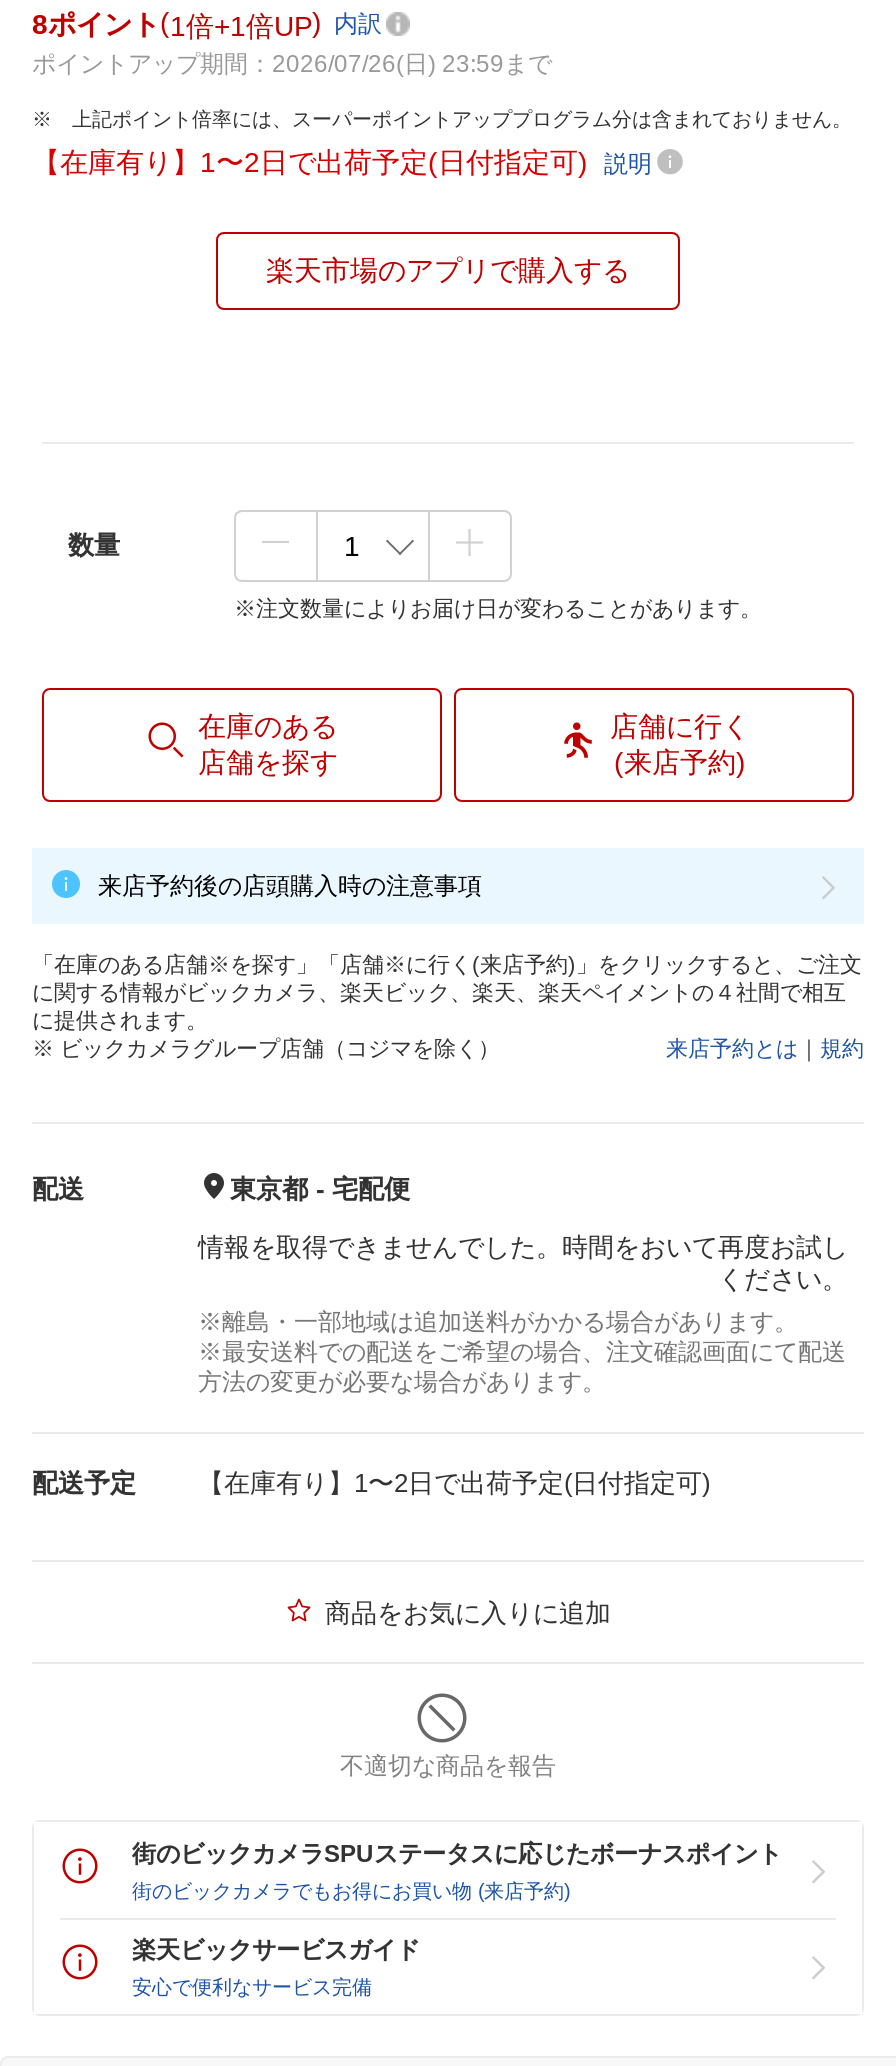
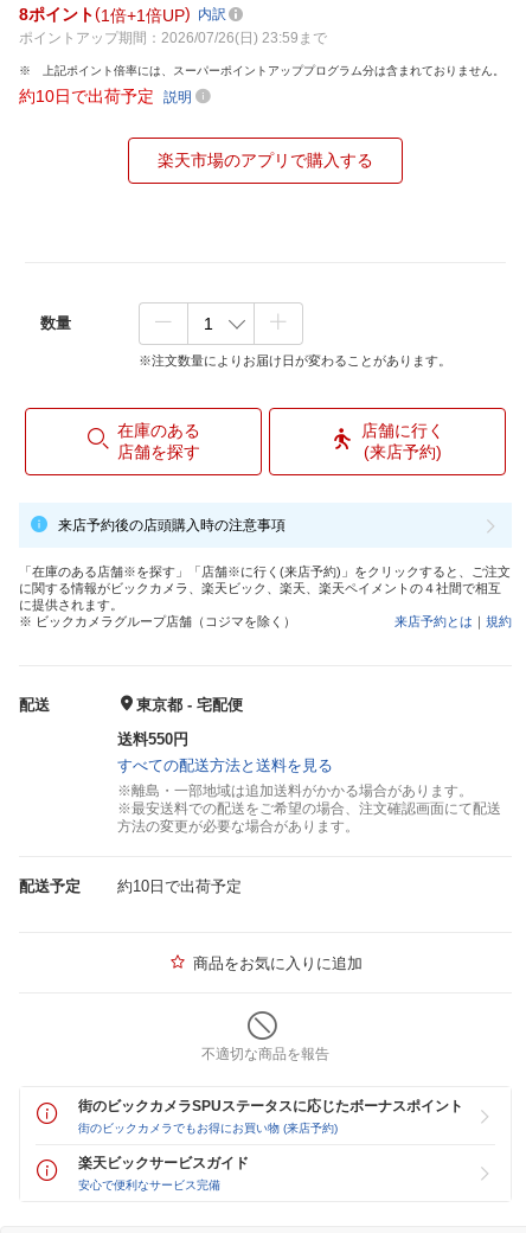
[32,145,658,177] 【在庫有り】1〜2日で出荷予定(日付指定可)説明 -> [19,86,195,105] 約10日で出荷予定説明
[198,1232,848,1294] 情報を取得できませんでした。時間をおいて再度お試し | ください。 -> [117,730,333,774] 送料550円 | すべての配送方法と送料を見る
[198,1468,710,1498] 【在庫有り】1〜2日で出荷予定(日付指定可) -> [117,877,242,895] 約10日で出荷予定

